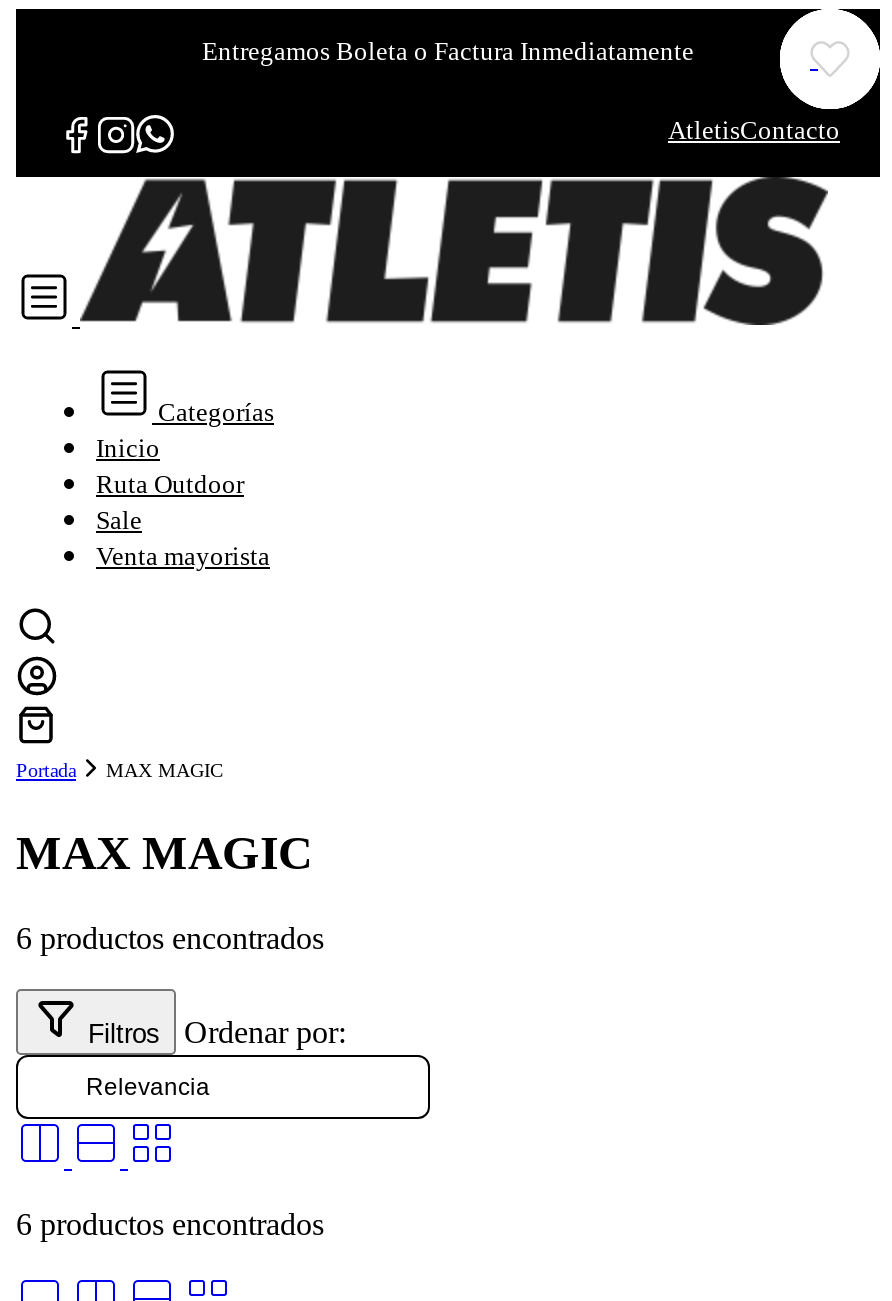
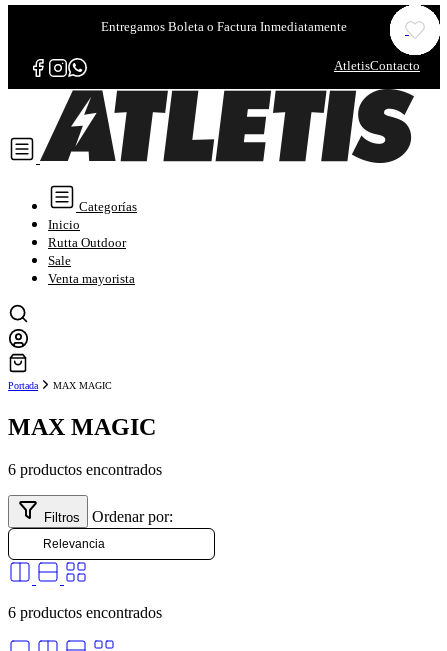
[96,469,244,499] Ruta Outdoor -> [48,235,126,250] Rutta Outdoor

